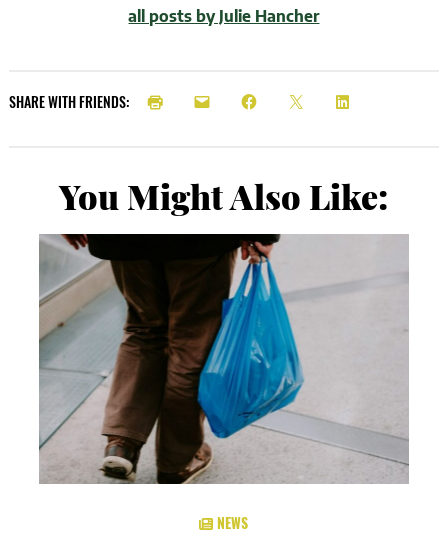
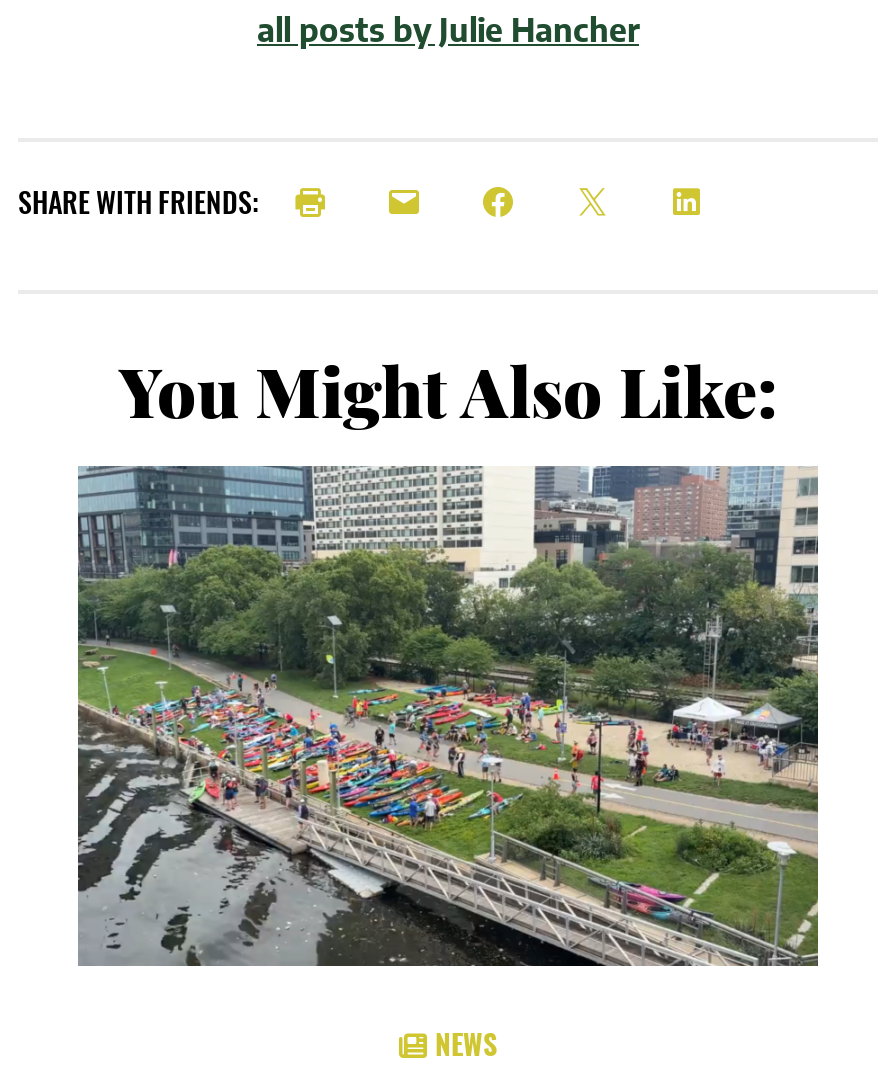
[39,233,409,484] [image] -> [78,464,818,968] [image]

